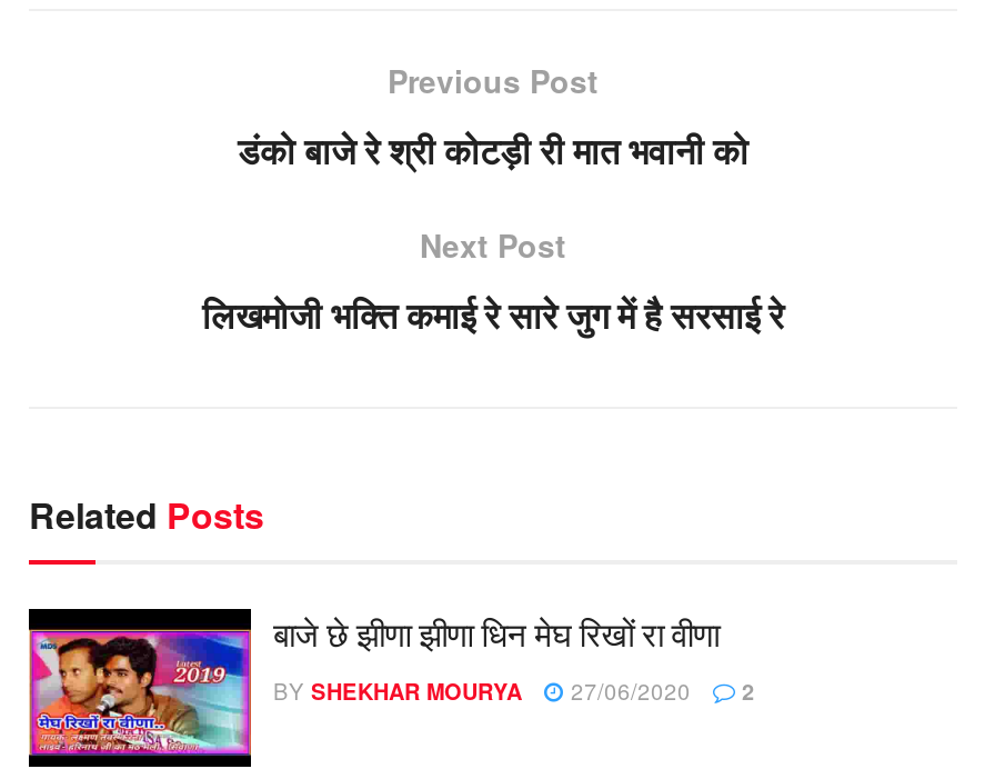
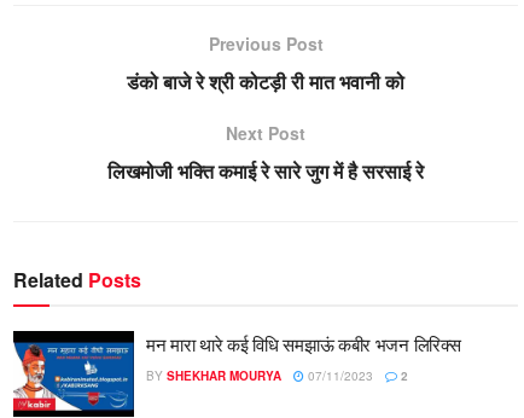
[27,609,719,758] [image] | बाजे छे झीणा झीणा धिन मेघ रिखों रा वीणा -> [12,331,460,412] [image] | मन मारा थारे कई विधि समझाऊं कबीर भजन लिरिक्स
[273,675,755,707] BY SHEKHAR MOURYA 27/06/2020 2 -> [146,367,408,384] BY SHEKHAR MOURYA 07/11/2023 2

